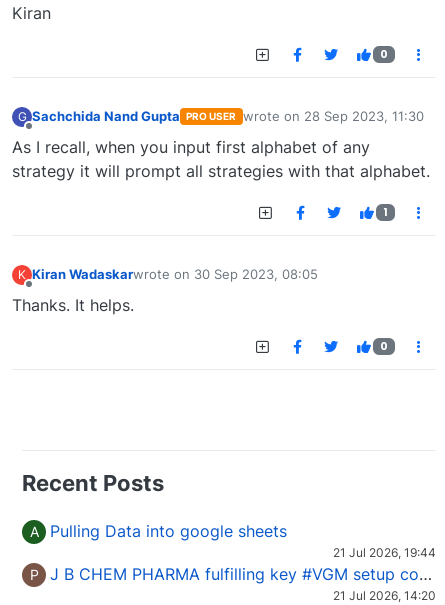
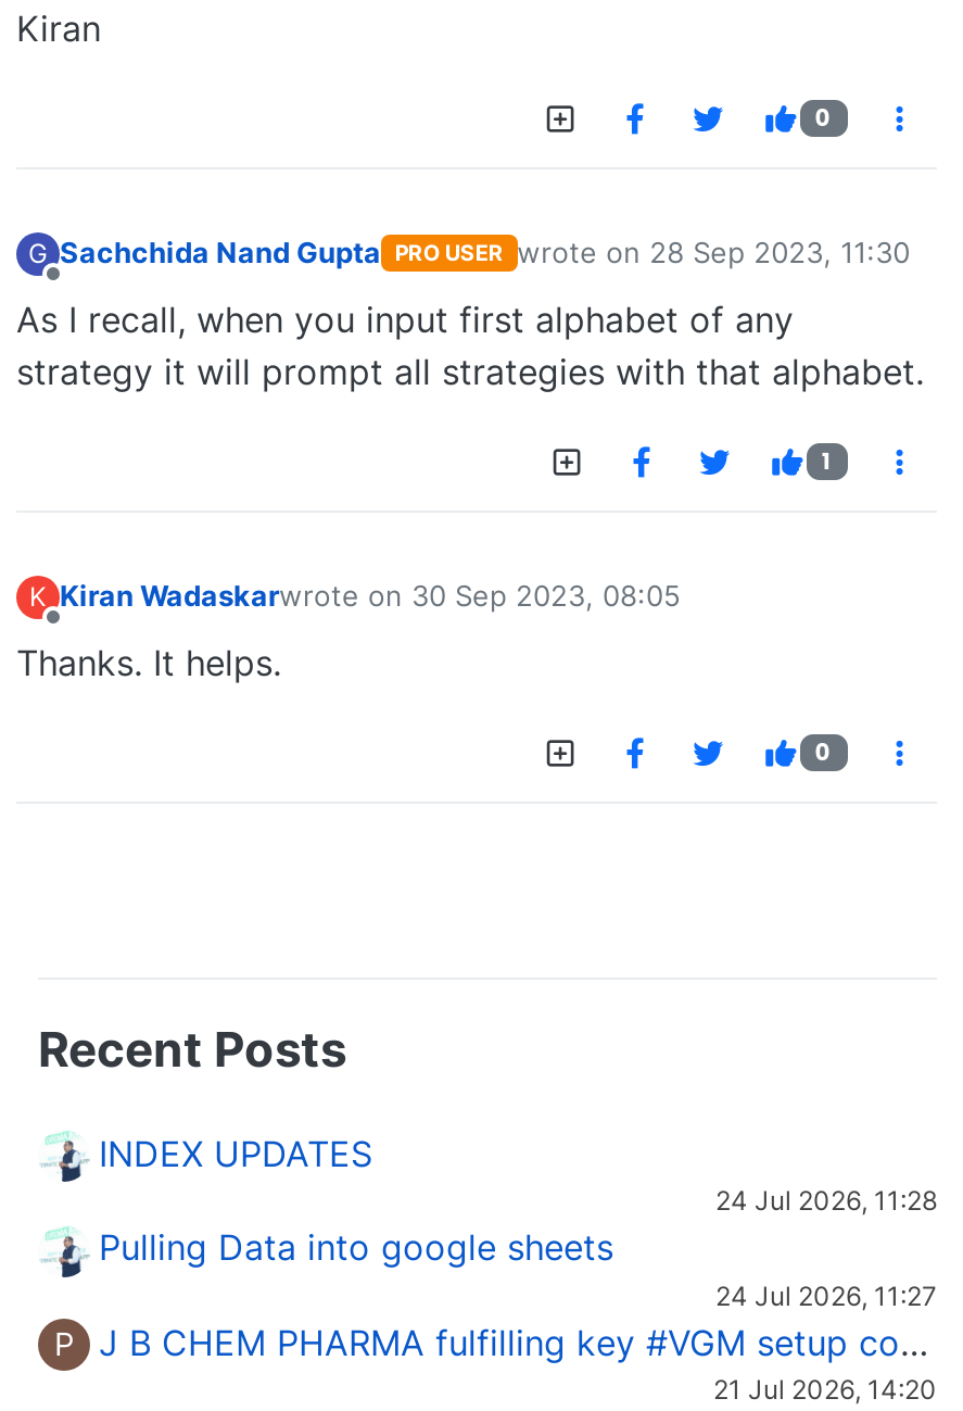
[29,523,38,540] A -> [99,1131,937,1217] INDEX UPDATES | 24 Jul 2026, 11:28
[333,545,436,560] 21 Jul 2026, 19:44 -> [715,1279,937,1312] 24 Jul 2026, 11:27

